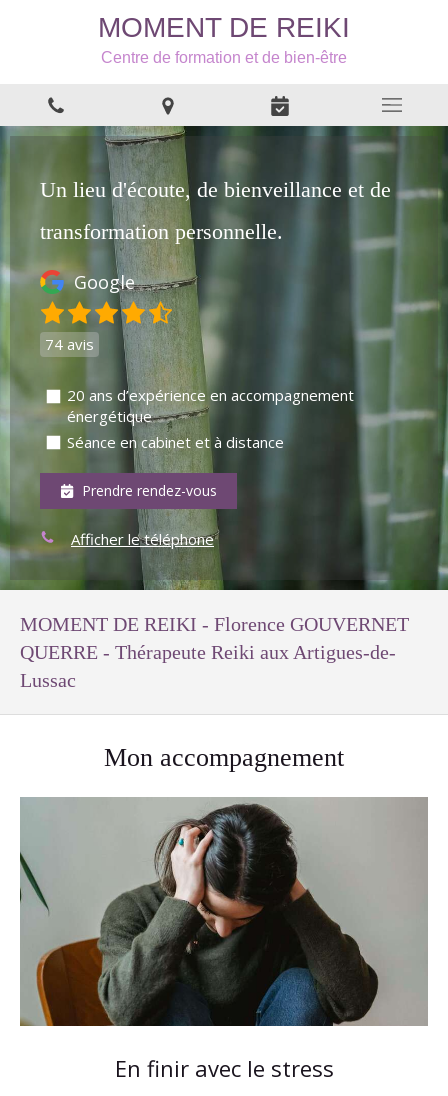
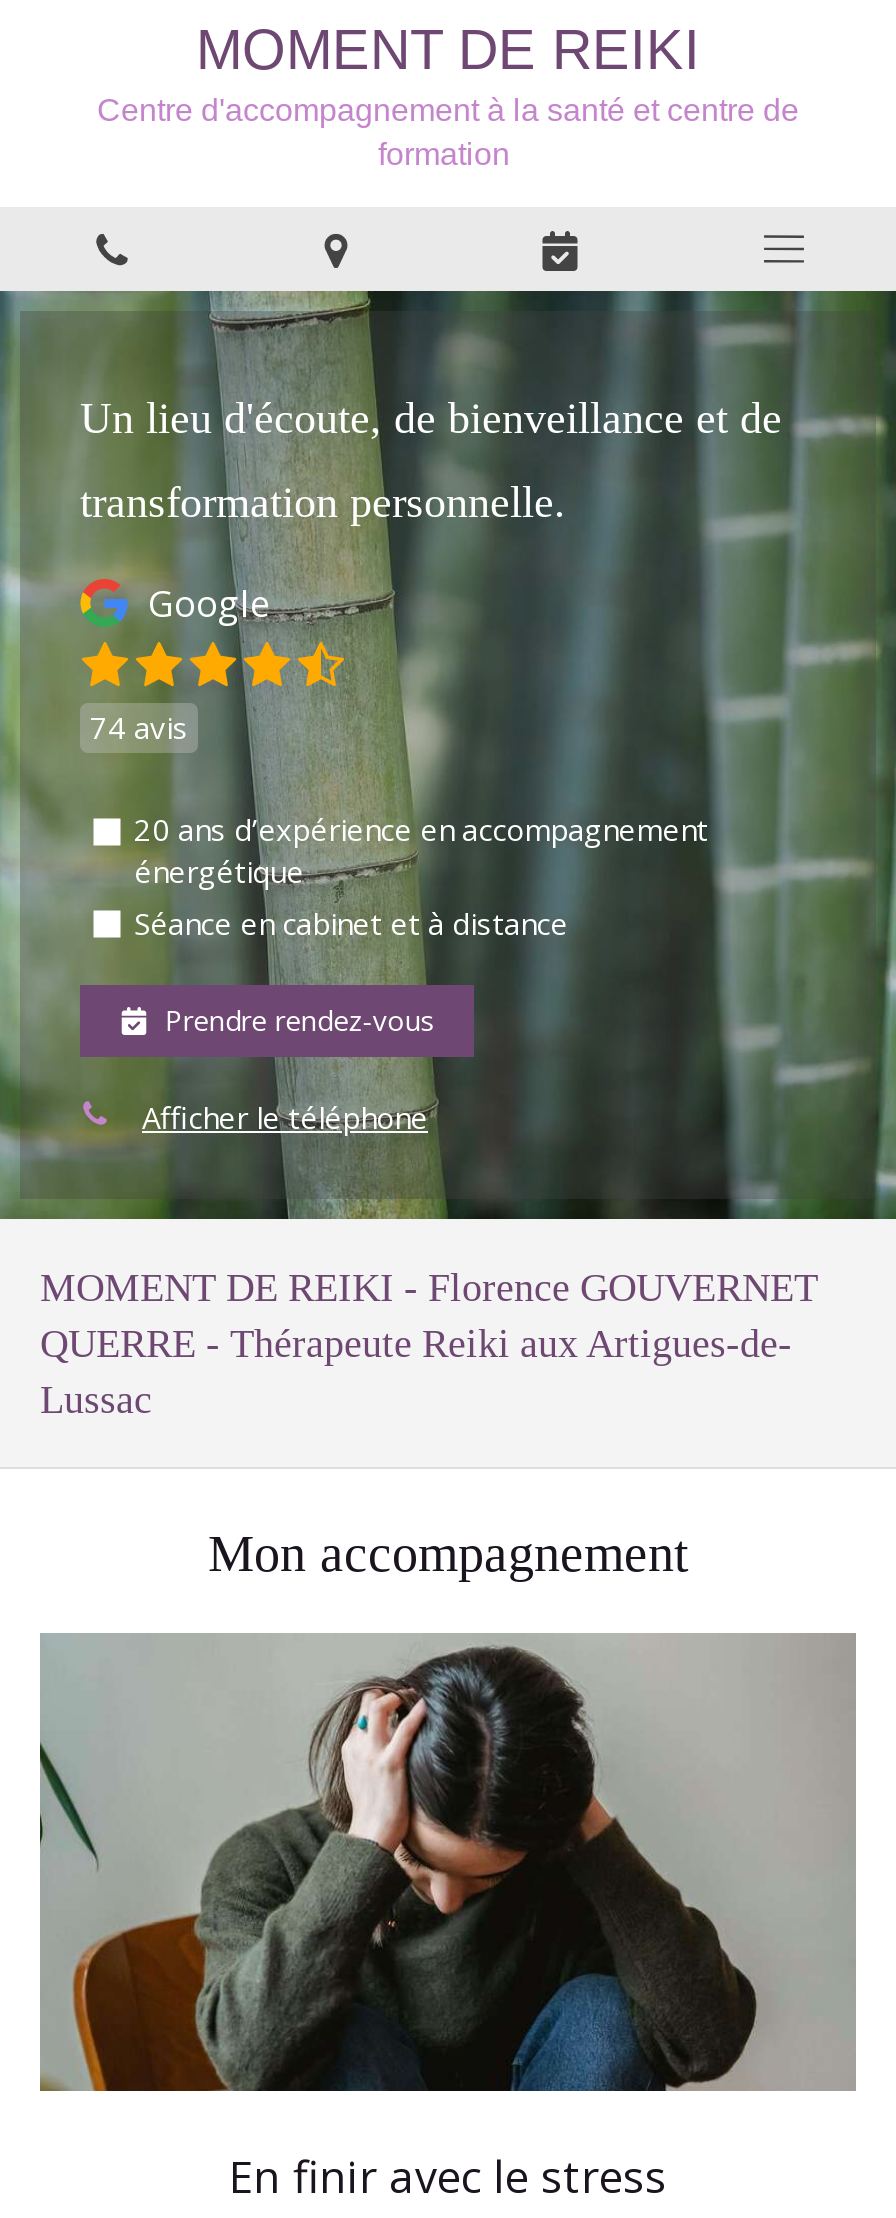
[101,49,347,66] Centre de formation et de bien-être -> [97,93,799,171] Centre d'accompagnement à la santé et centre de | formation

